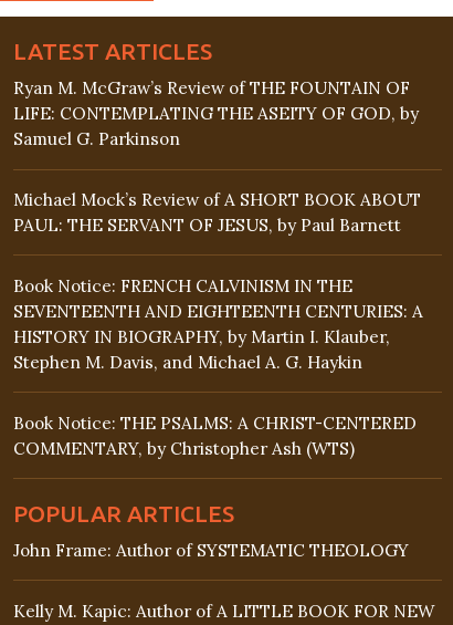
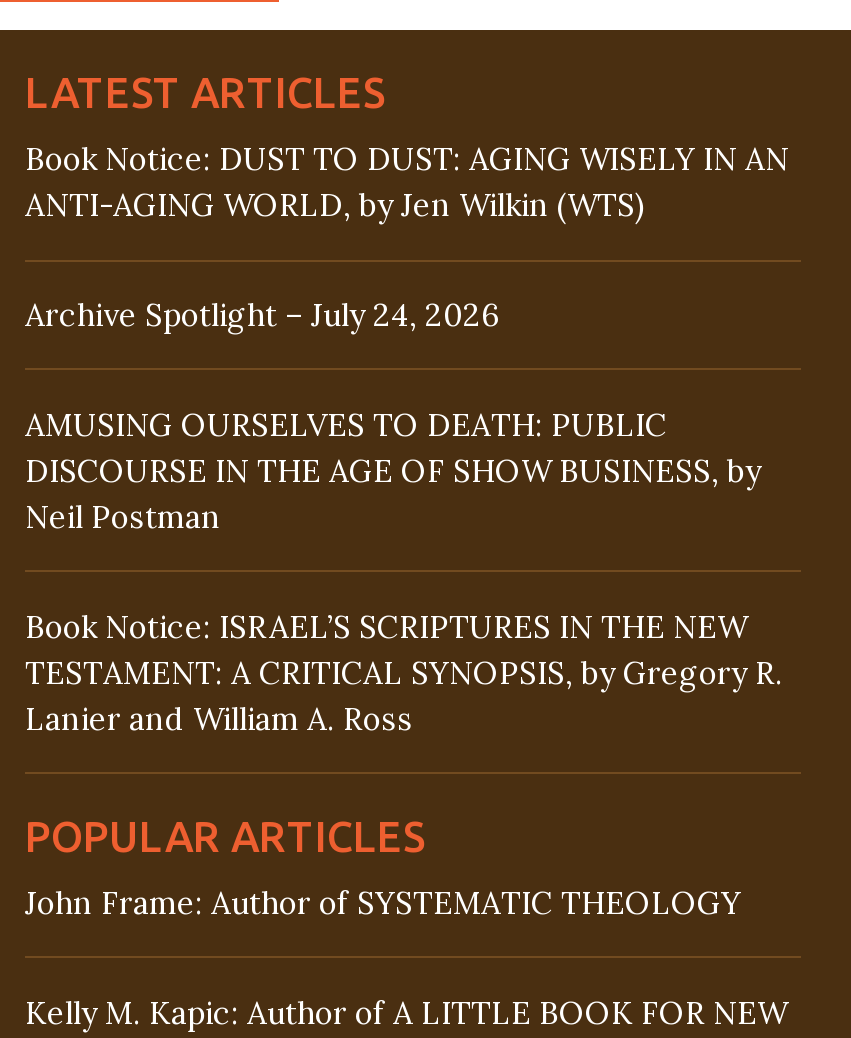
[13,78,419,150] Ryan M. McGraw’s Review of THE FOUNTAIN OF | LIFE: CONTEMPLATING THE ASEITY OF GOD, by | Samuel G. Parkinson -> [25,140,789,224] Book Notice: DUST TO DUST: AGING WISELY IN AN | ANTI-AGING WORLD, by Jen Wilkin (WTS)
[13,189,421,236] Michael Mock’s Review of A SHORT BOOK ABOUT | PAUL: THE SERVANT OF JESUS, by Paul Barnett -> [25,296,499,334] Archive Spotlight – July 24, 2026
[13,275,423,373] Book Notice: FRENCH CALVINISM IN THE | SEVENTEENTH AND EIGHTEENTH CENTURIES: A | HISTORY IN BIOGRAPHY, by Martin I. Klauber, | Stephen M. Davis, and Michael A. G. Haykin -> [25,406,761,536] AMUSING OURSELVES TO DEATH: PUBLIC | DISCOURSE IN THE AGE OF SHOW BUSINESS, by | Neil Postman
[13,412,417,459] Book Notice: THE PSALMS: A CHRIST-CENTERED | COMMENTARY, by Christopher Ash (WTS) -> [25,607,783,737] Book Notice: ISRAEL’S SCRIPTURES IN THE NEW | TESTAMENT: A CRITICAL SYNOPSIS, by Gregory R. | Lanier and William A. Ross

